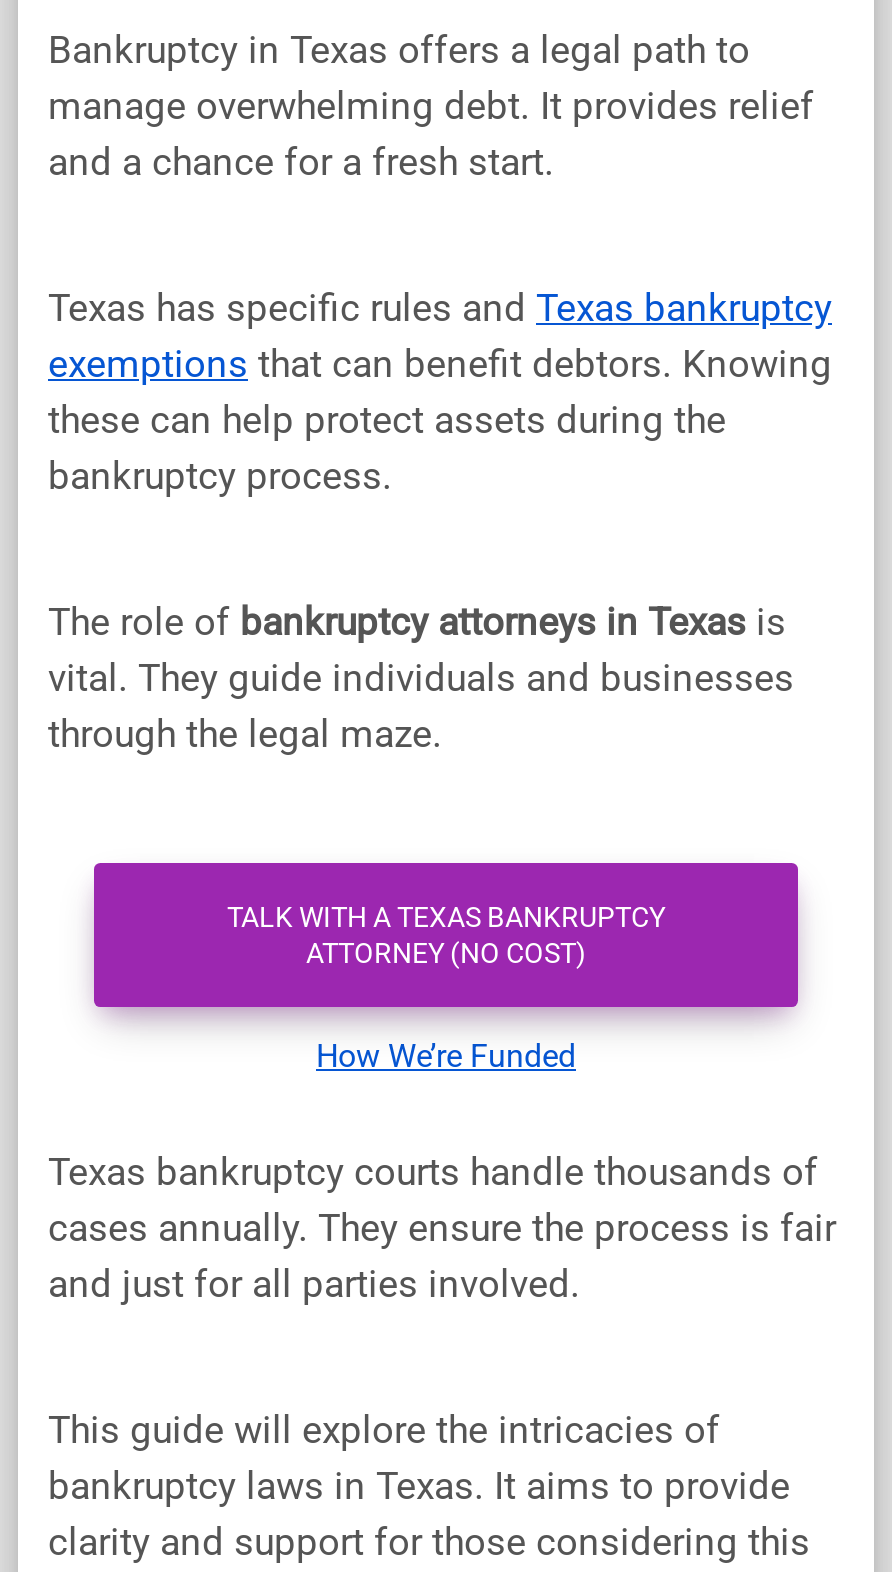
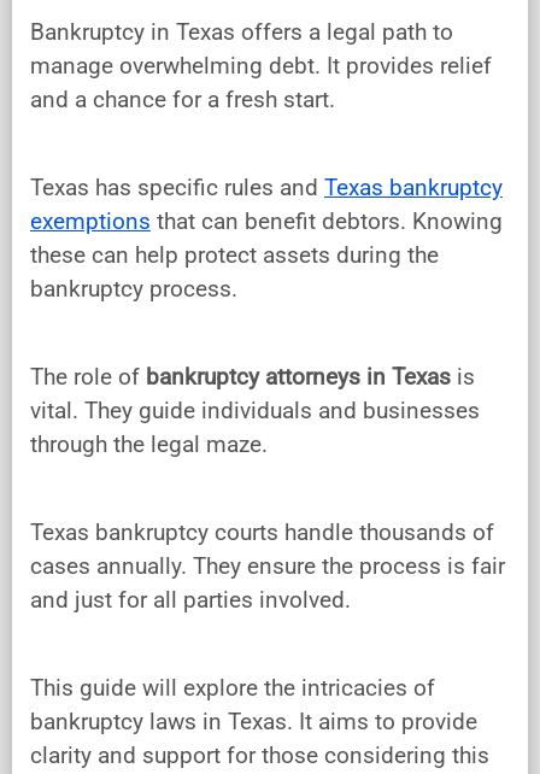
[90,860,804,1074] [image] | TALK WITH A TEXAS BANKRUPTCY | ATTORNEY (NO COST) | How We’re Funded -> none

